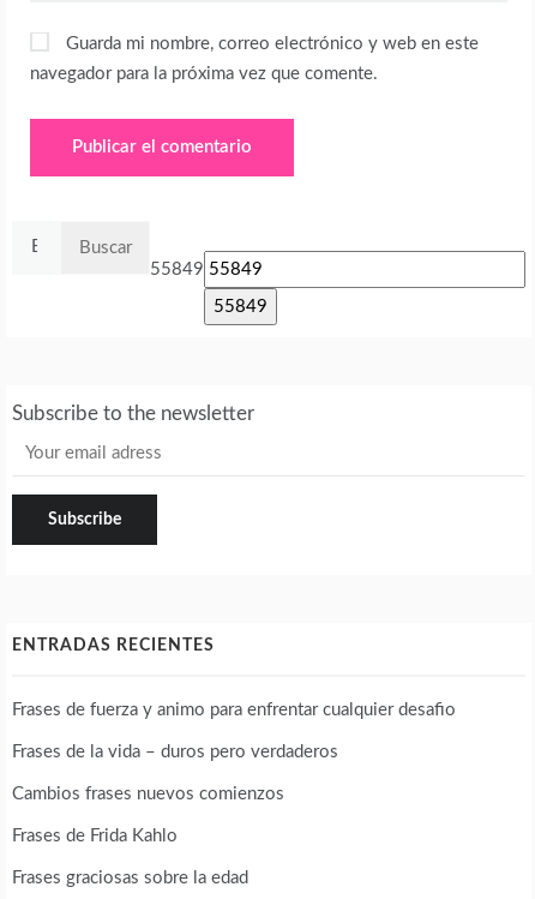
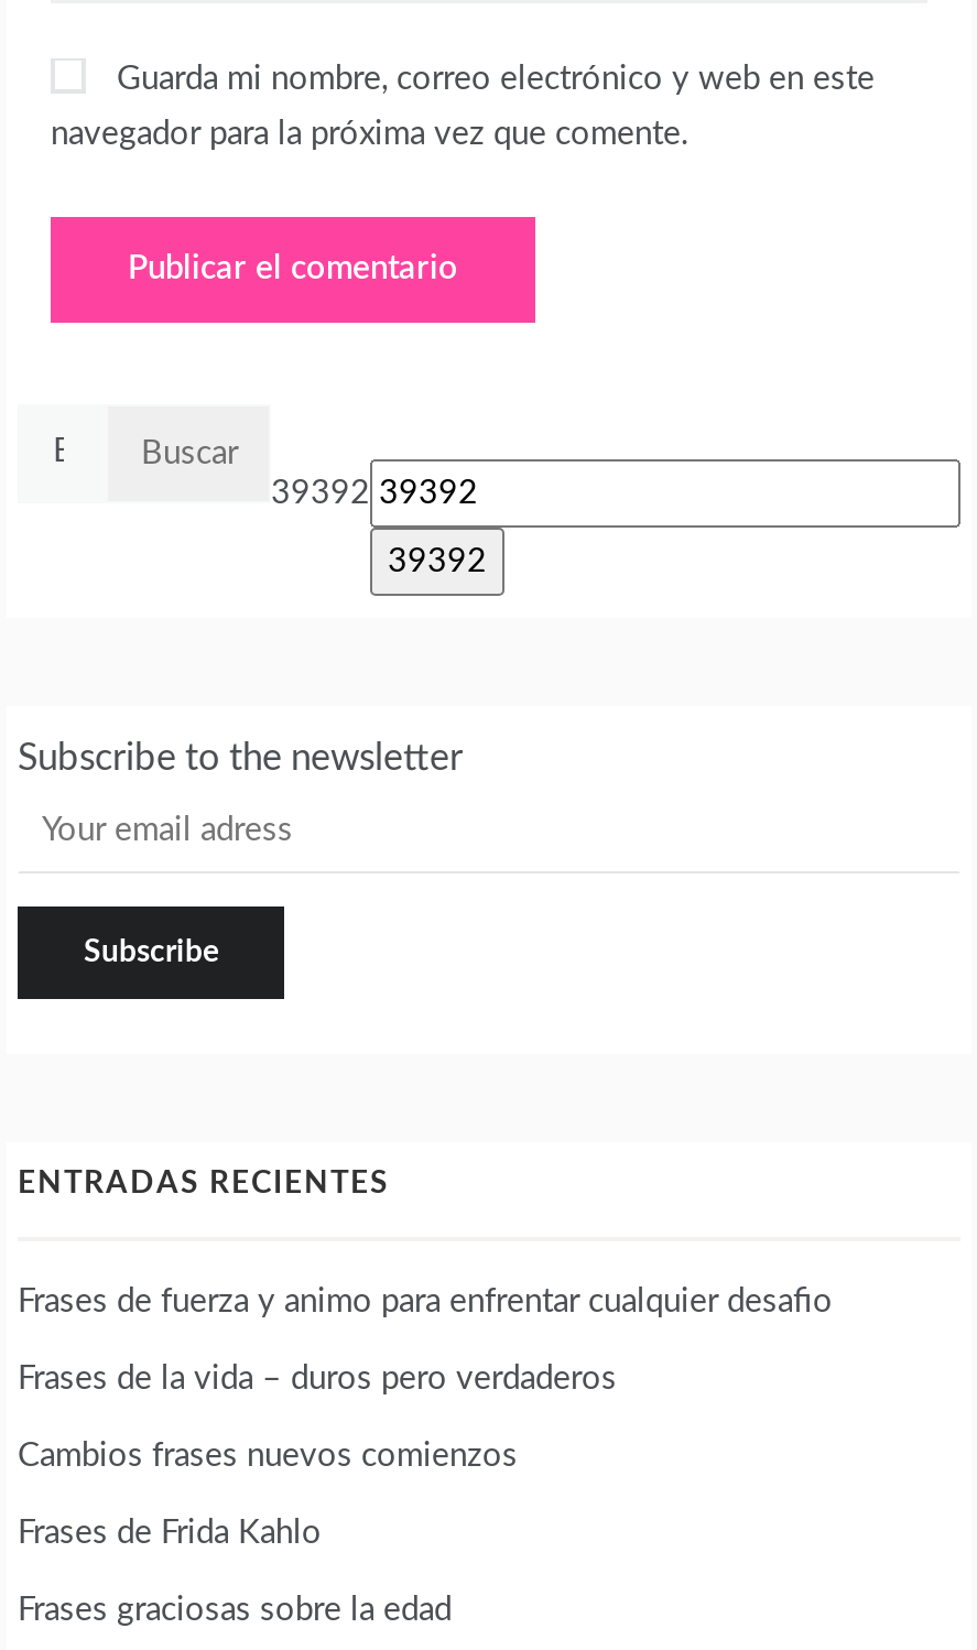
[150,260,204,278] 55849 -> [271,476,370,510] 39392

